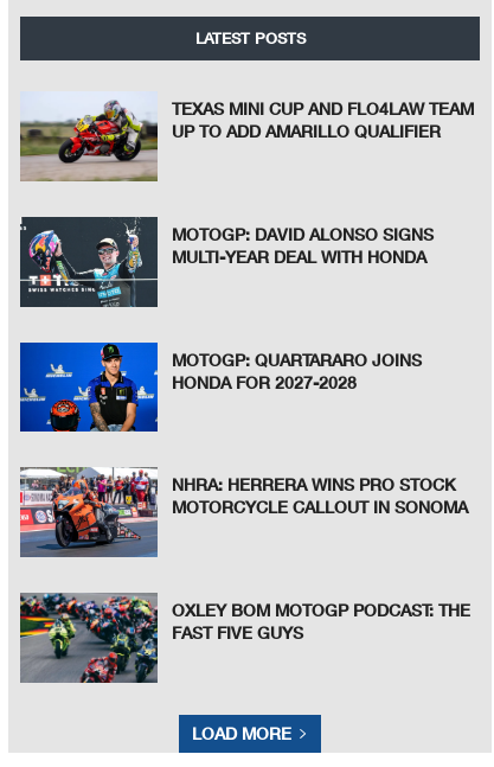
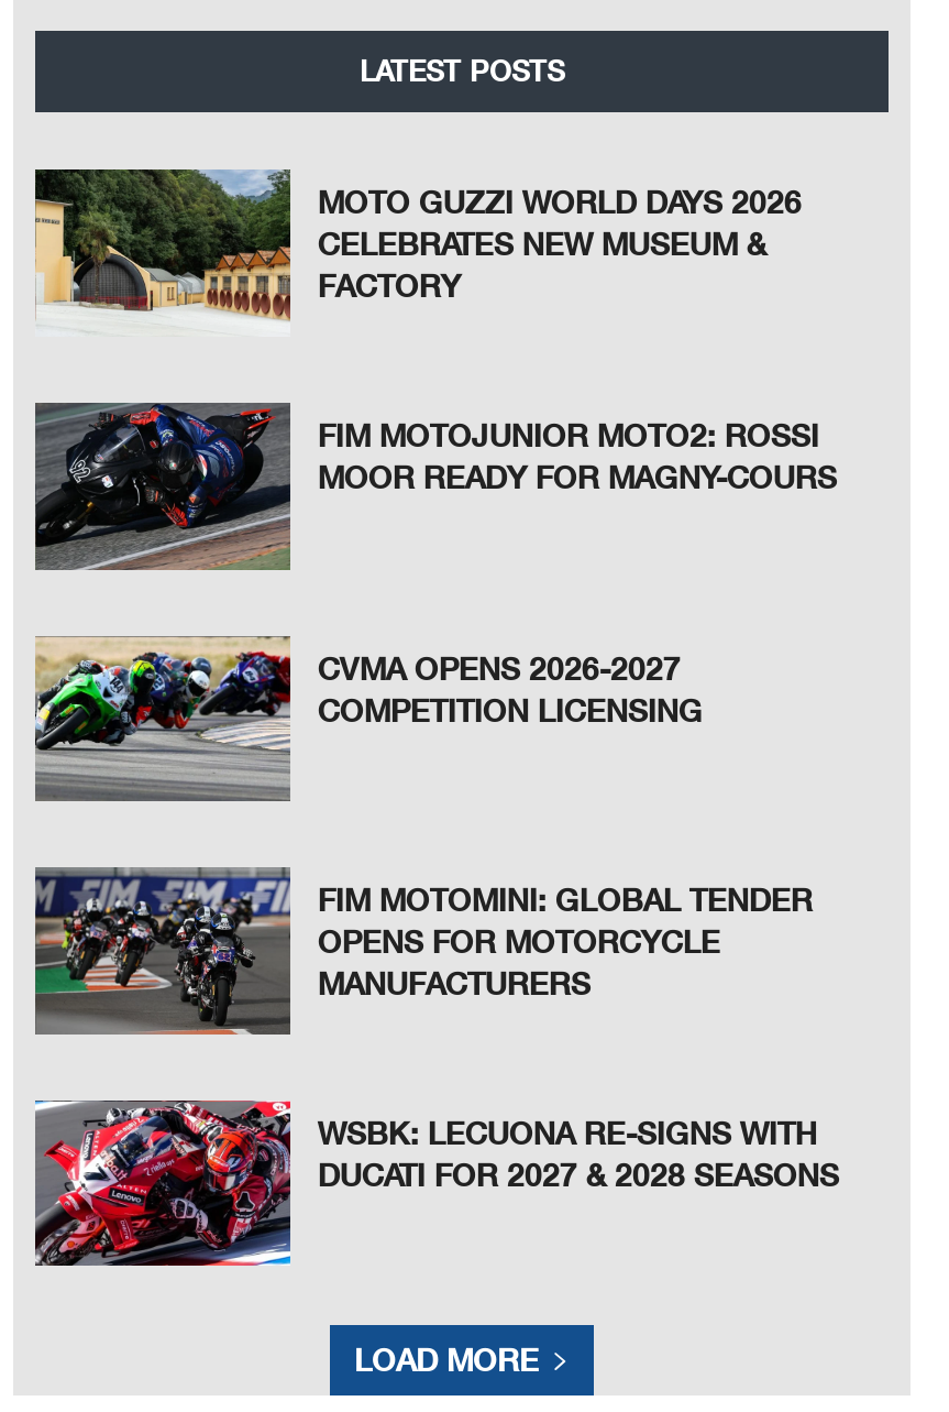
[19,91,474,183] [image] | TEXAS MINI CUP AND FLO4LAW TEAM | UP TO ADD AMARILLO QUALIFIER -> [33,166,801,336] [image] | MOTO GUZZI WORLD DAYS 2026 | CELEBRATES NEW MUSEUM & | FACTORY
[20,218,434,307] [image] | MOTOGP: DAVID ALONSO SIGNS | MULTI-YEAR DEAL WITH HONDA -> [35,402,837,569] [image] | FIM MOTOJUNIOR MOTO2: ROSSI | MOOR READY FOR MAGNY-COURS
[19,341,422,433] [image] | MOTOGP: QUARTARARO JOINS | HONDA FOR 2027-2028 -> [33,635,702,802] [image] | CVMA OPENS 2026-2027 | COMPETITION LICENSING
[19,467,468,558] [image] | NHRA: HERRERA WINS PRO STOCK | MOTORCYCLE CALLOUT IN SONOMA -> [33,866,812,1036] [image] | FIM MOTOMINI: GLOBAL TENDER | OPENS FOR MOTORCYCLE | MANUFACTURERS
[19,592,471,684] [image] | OXLEY BOM MOTOGP PODCAST: THE | FAST FIVE GUYS -> [35,1099,839,1267] [image] | WSBK: LECUONA RE-SIGNS WITH | DUCATI FOR 2027 & 2028 SEASONS

